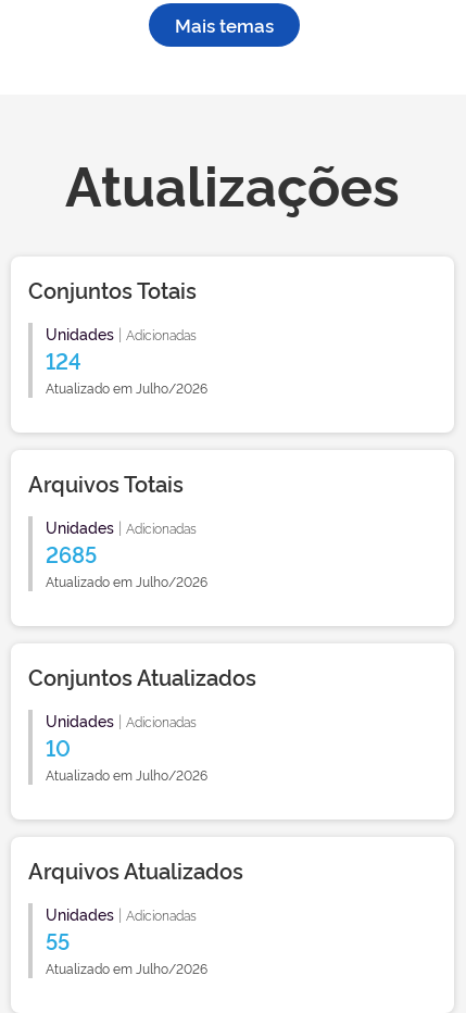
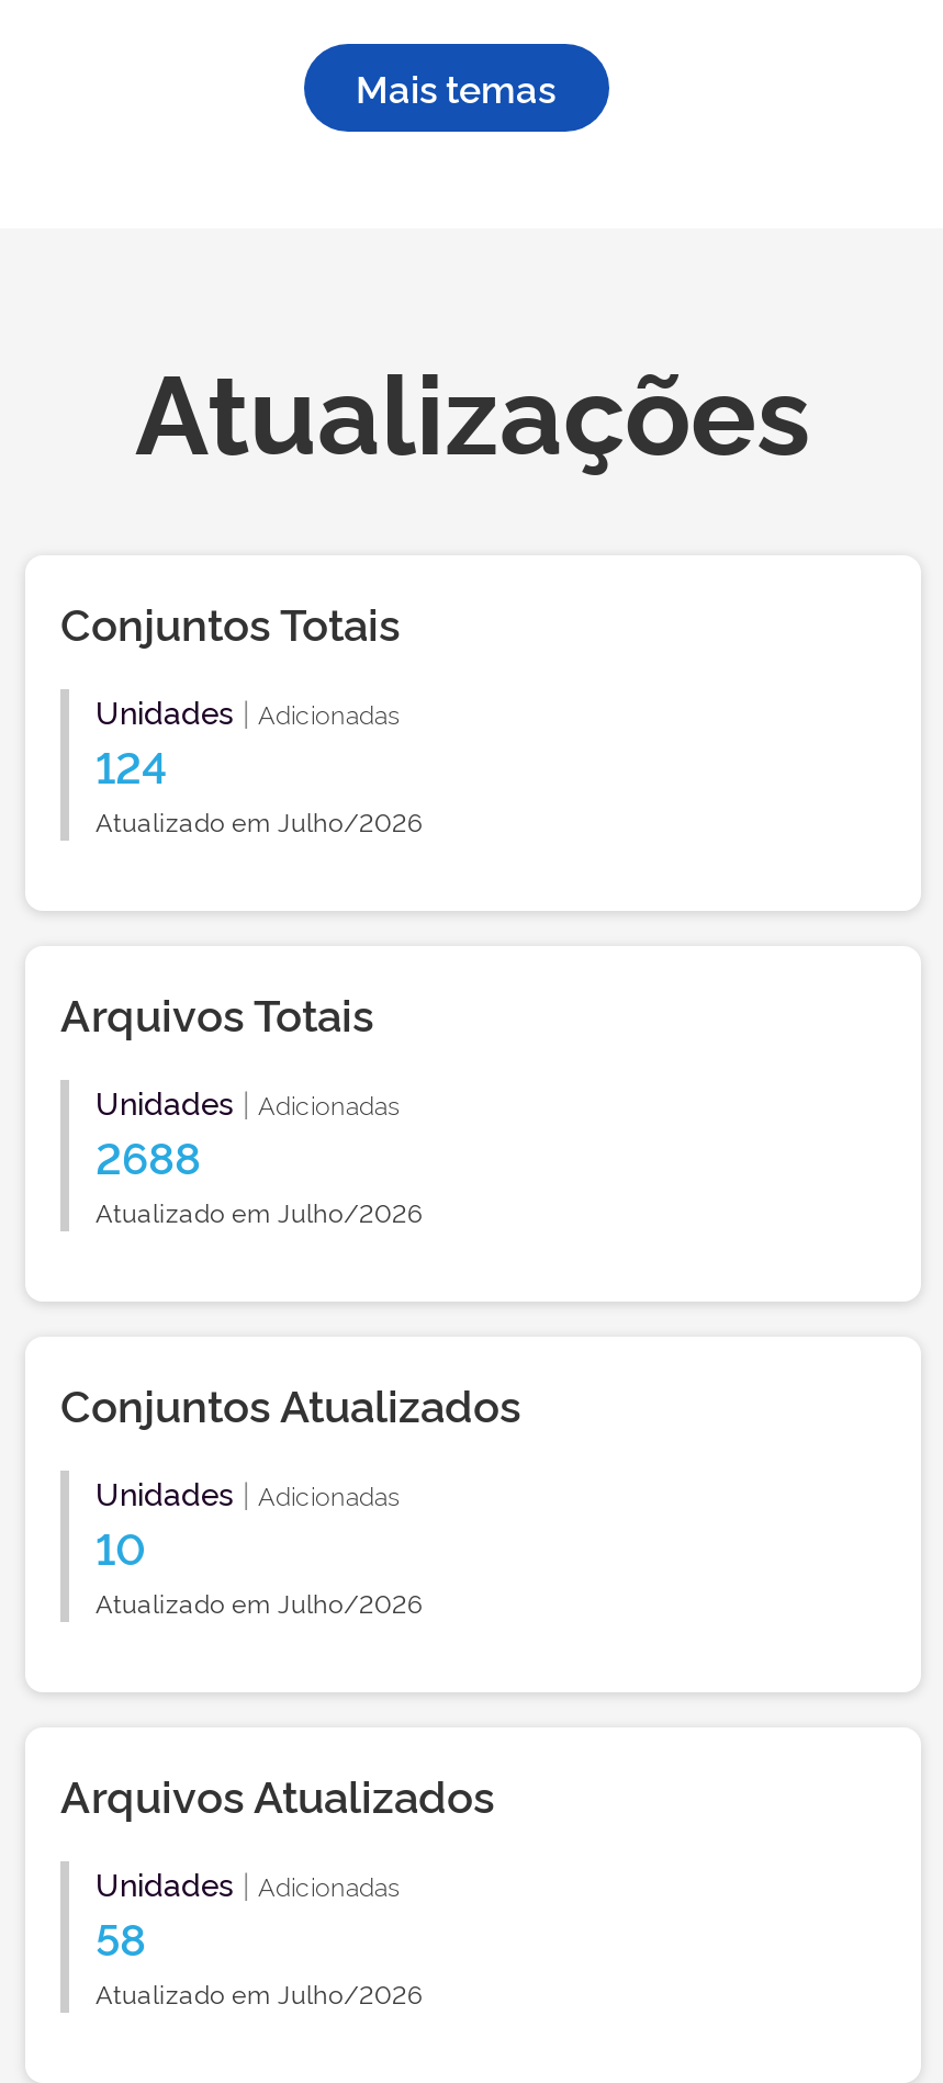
[46,537,97,568] 2685 -> [96,1123,201,1184] 2688
[46,924,70,955] 55 -> [96,1904,146,1966] 58

